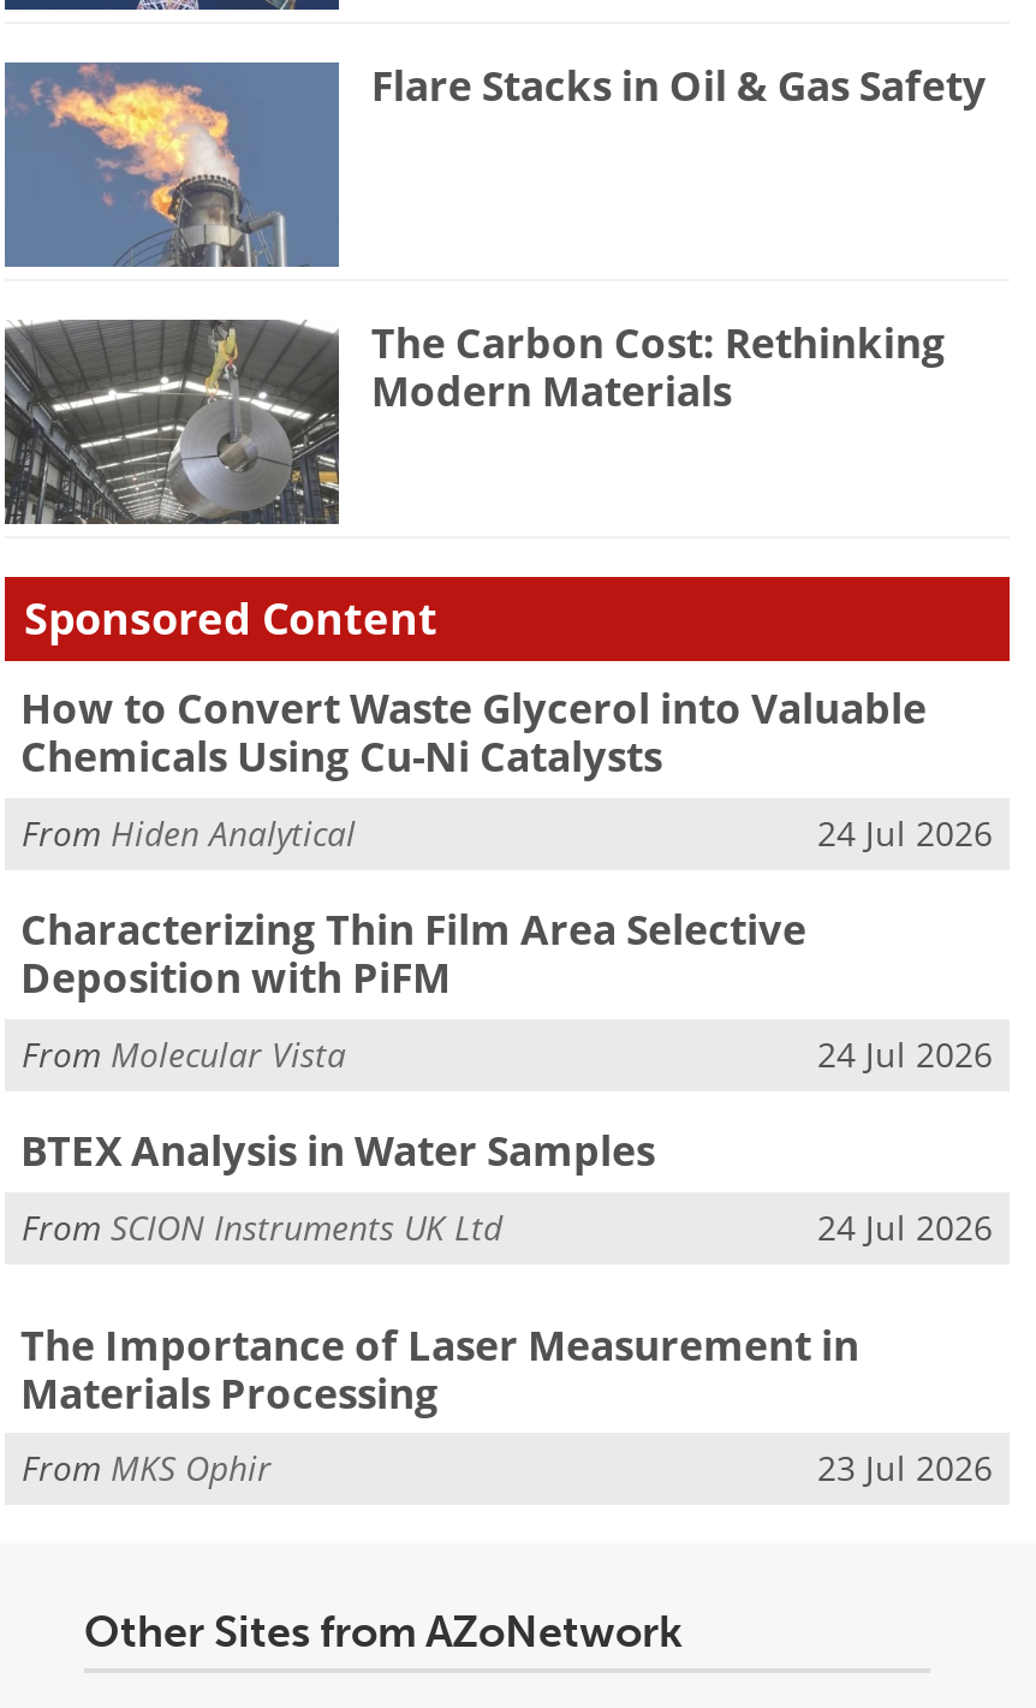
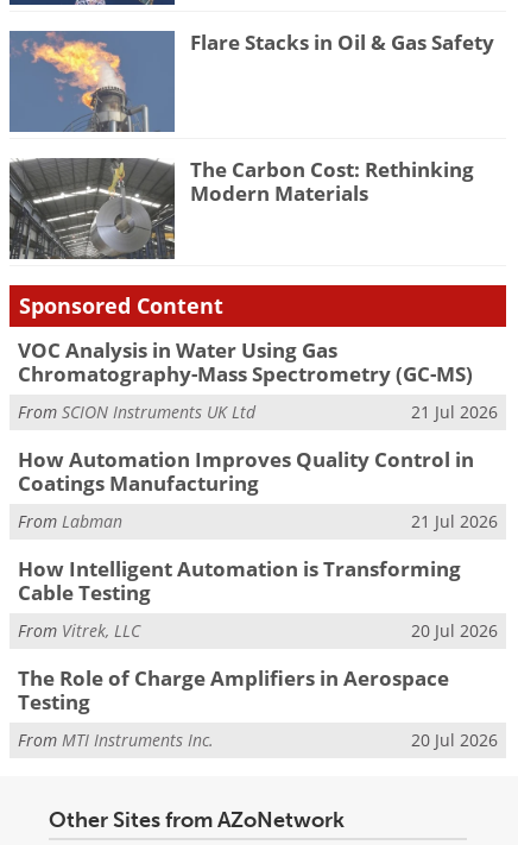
[20,680,993,1178] How to Convert Waste Glycerol into Valuable | Chemicals Using Cu-Ni Catalysts | From Hiden Analytical | 24 Jul 2026 | Characterizing Thin Film Area Selective | Deposition with PiFM | From Molecular Vista | 24 Jul 2026 | BTEX Analysis in Water Samples -> [17,336,472,387] VOC Analysis in Water Using Gas | Chromatography-Mass Spectrometry (GC-MS)
[20,1204,993,1491] 24 Jul 2026 | The Importance of Laser Measurement in | Materials Processing | From MKS Ophir | 23 Jul 2026 -> [17,400,498,751] 21 Jul 2026 | How Automation Improves Quality Control in | Coatings Manufacturing | From Labman | 21 Jul 2026 | How Intelligent Automation is Transforming | Cable Testing | From Vitrek, LLC | 20 Jul 2026 | The Role of Charge Amplifiers in Aerospace | Testing | From MTI Instruments Inc. | 20 Jul 2026
moved [22,1204,502,1249] -> [18,400,255,422]: From SCION Instruments UK Ltd

